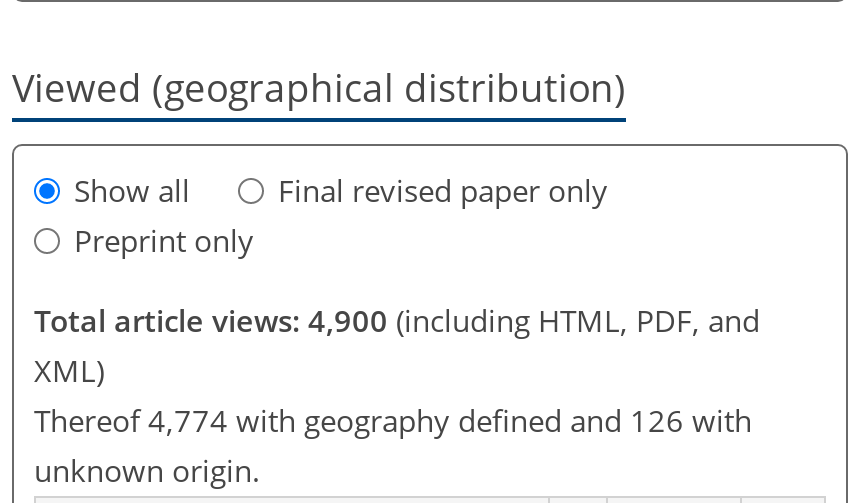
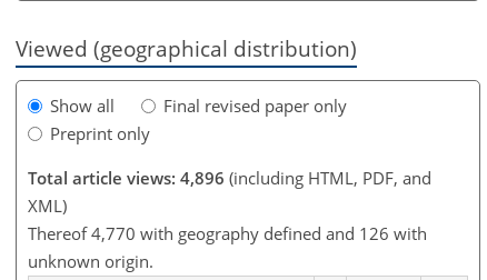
[34,300,760,340] Total article views: 4,900 (including HTML, PDF, and -> [28,167,431,189] Total article views: 4,896 (including HTML, PDF, and
[34,400,752,440] Thereof 4,774 with geography defined and 126 with -> [28,222,427,245] Thereof 4,770 with geography defined and 126 with

